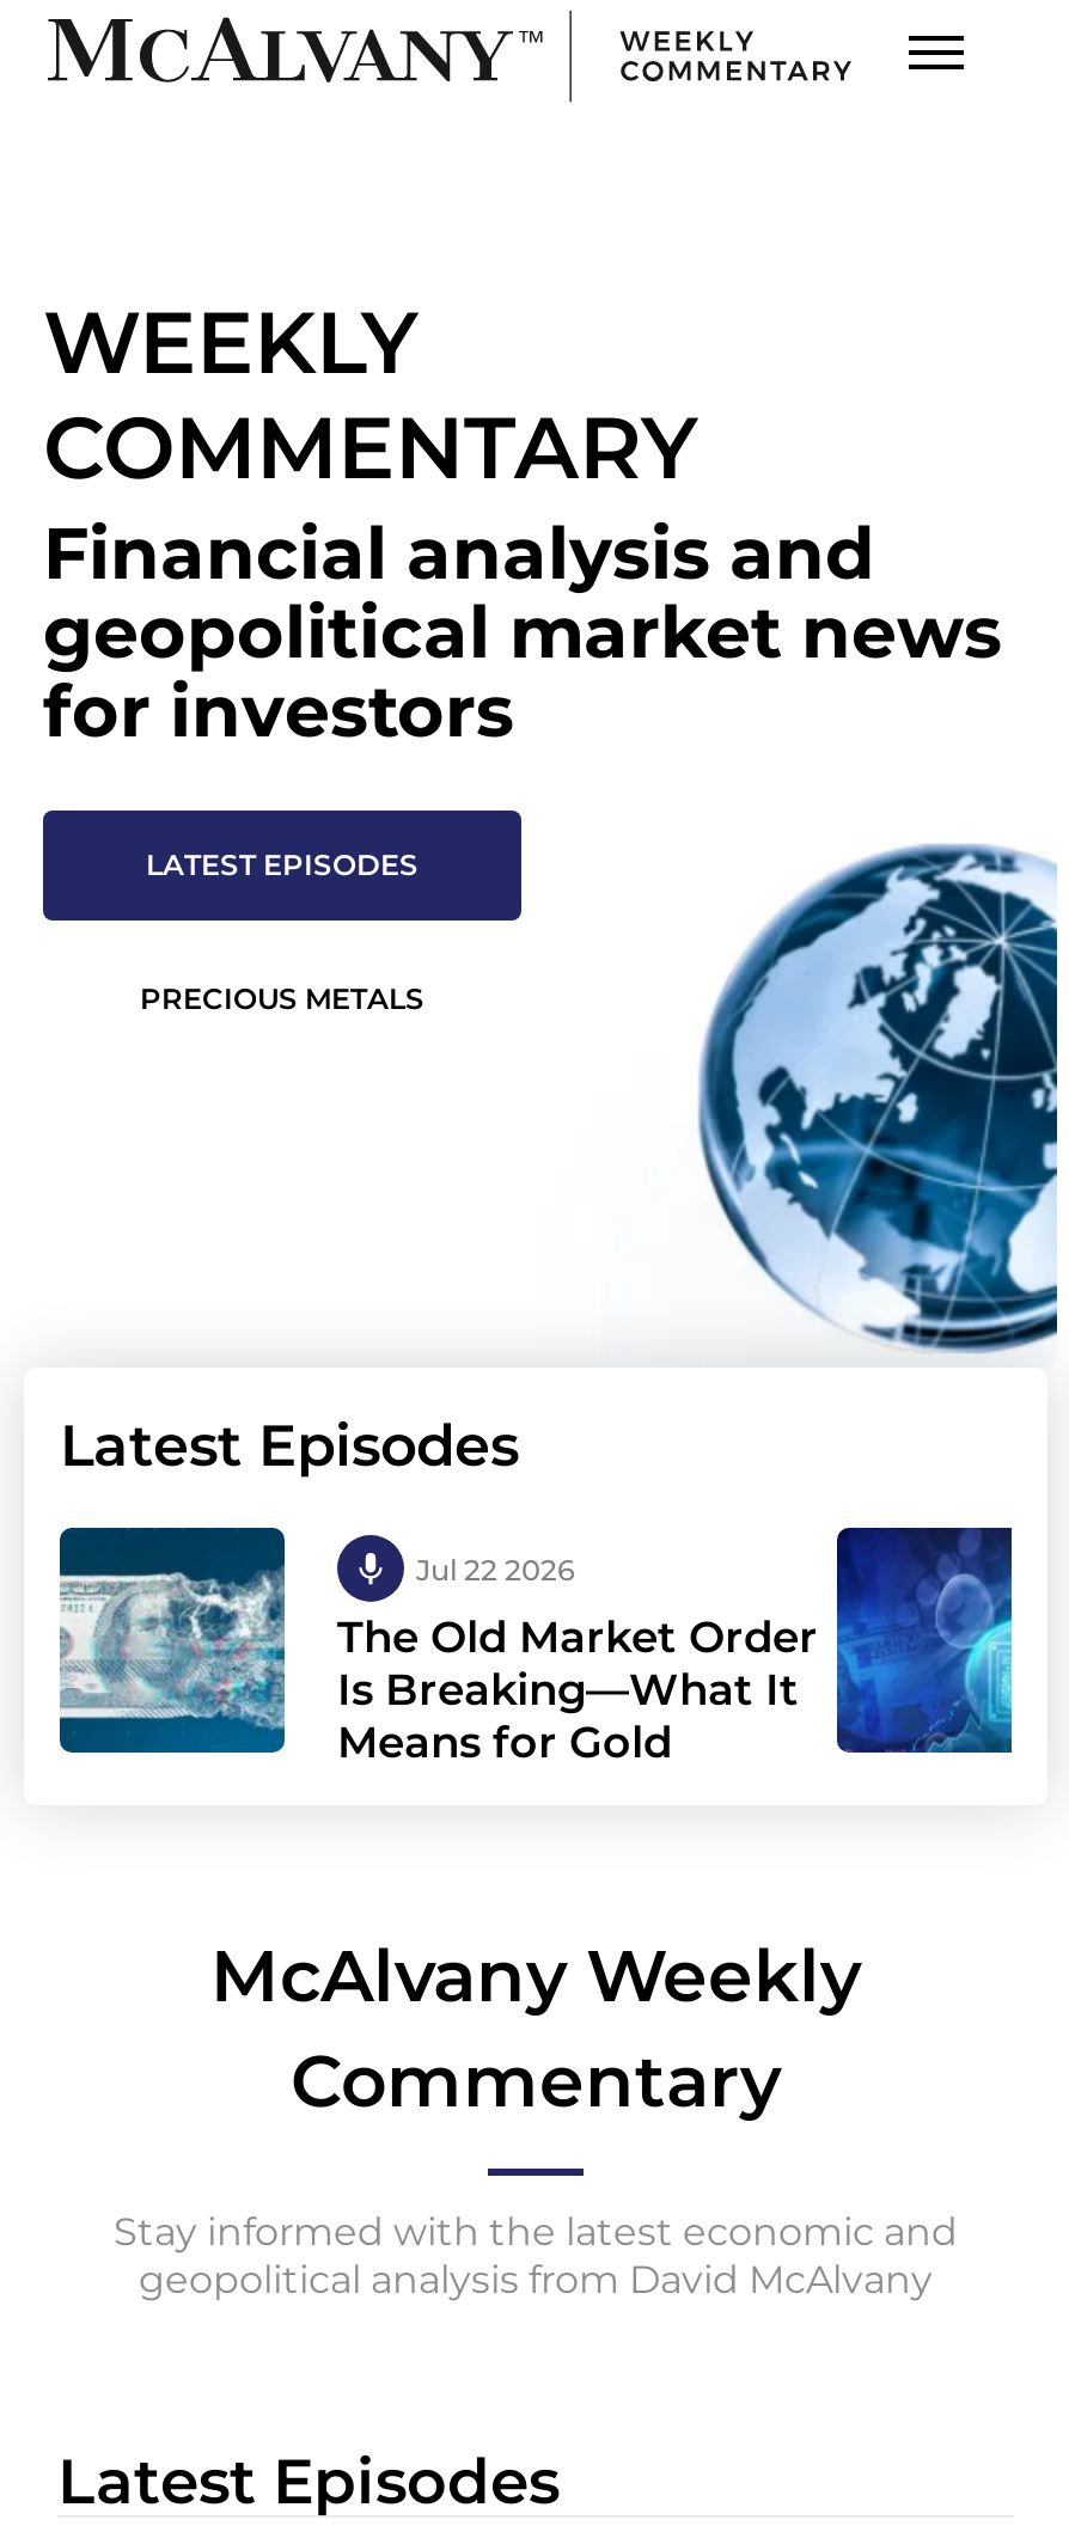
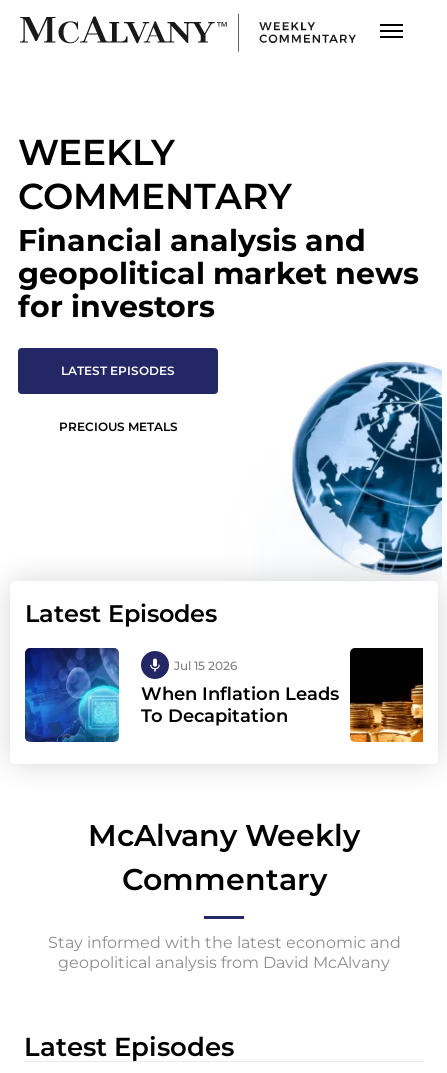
[60,1528,818,1770] [image] | The Old Market Order | Is Breaking—What It | Means for Gold -> [24,648,339,742] [image] | When Inflation Leads | To Decapitation
[835,1525,1014,1755] [image] -> [349,647,424,743] [image]
[416,1553,574,1589] Jul 22 2026 -> [174,658,237,673] Jul 15 2026

